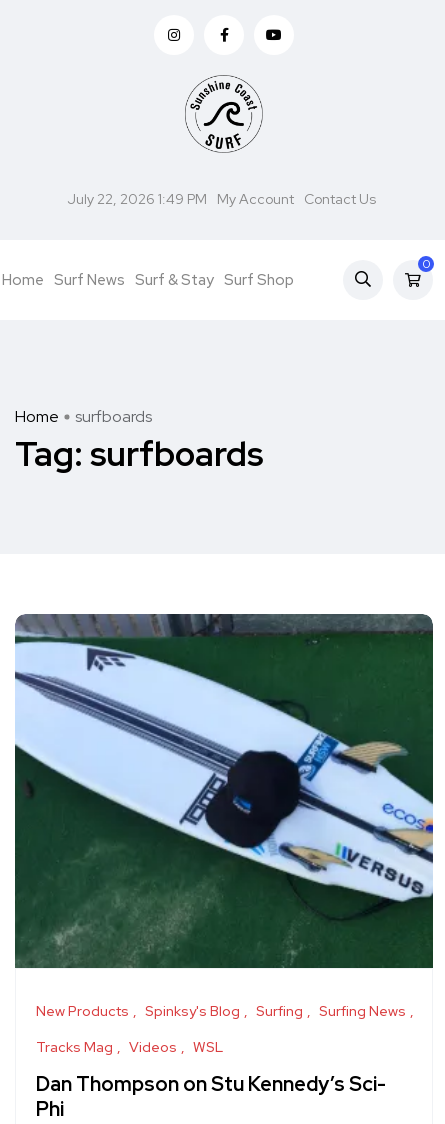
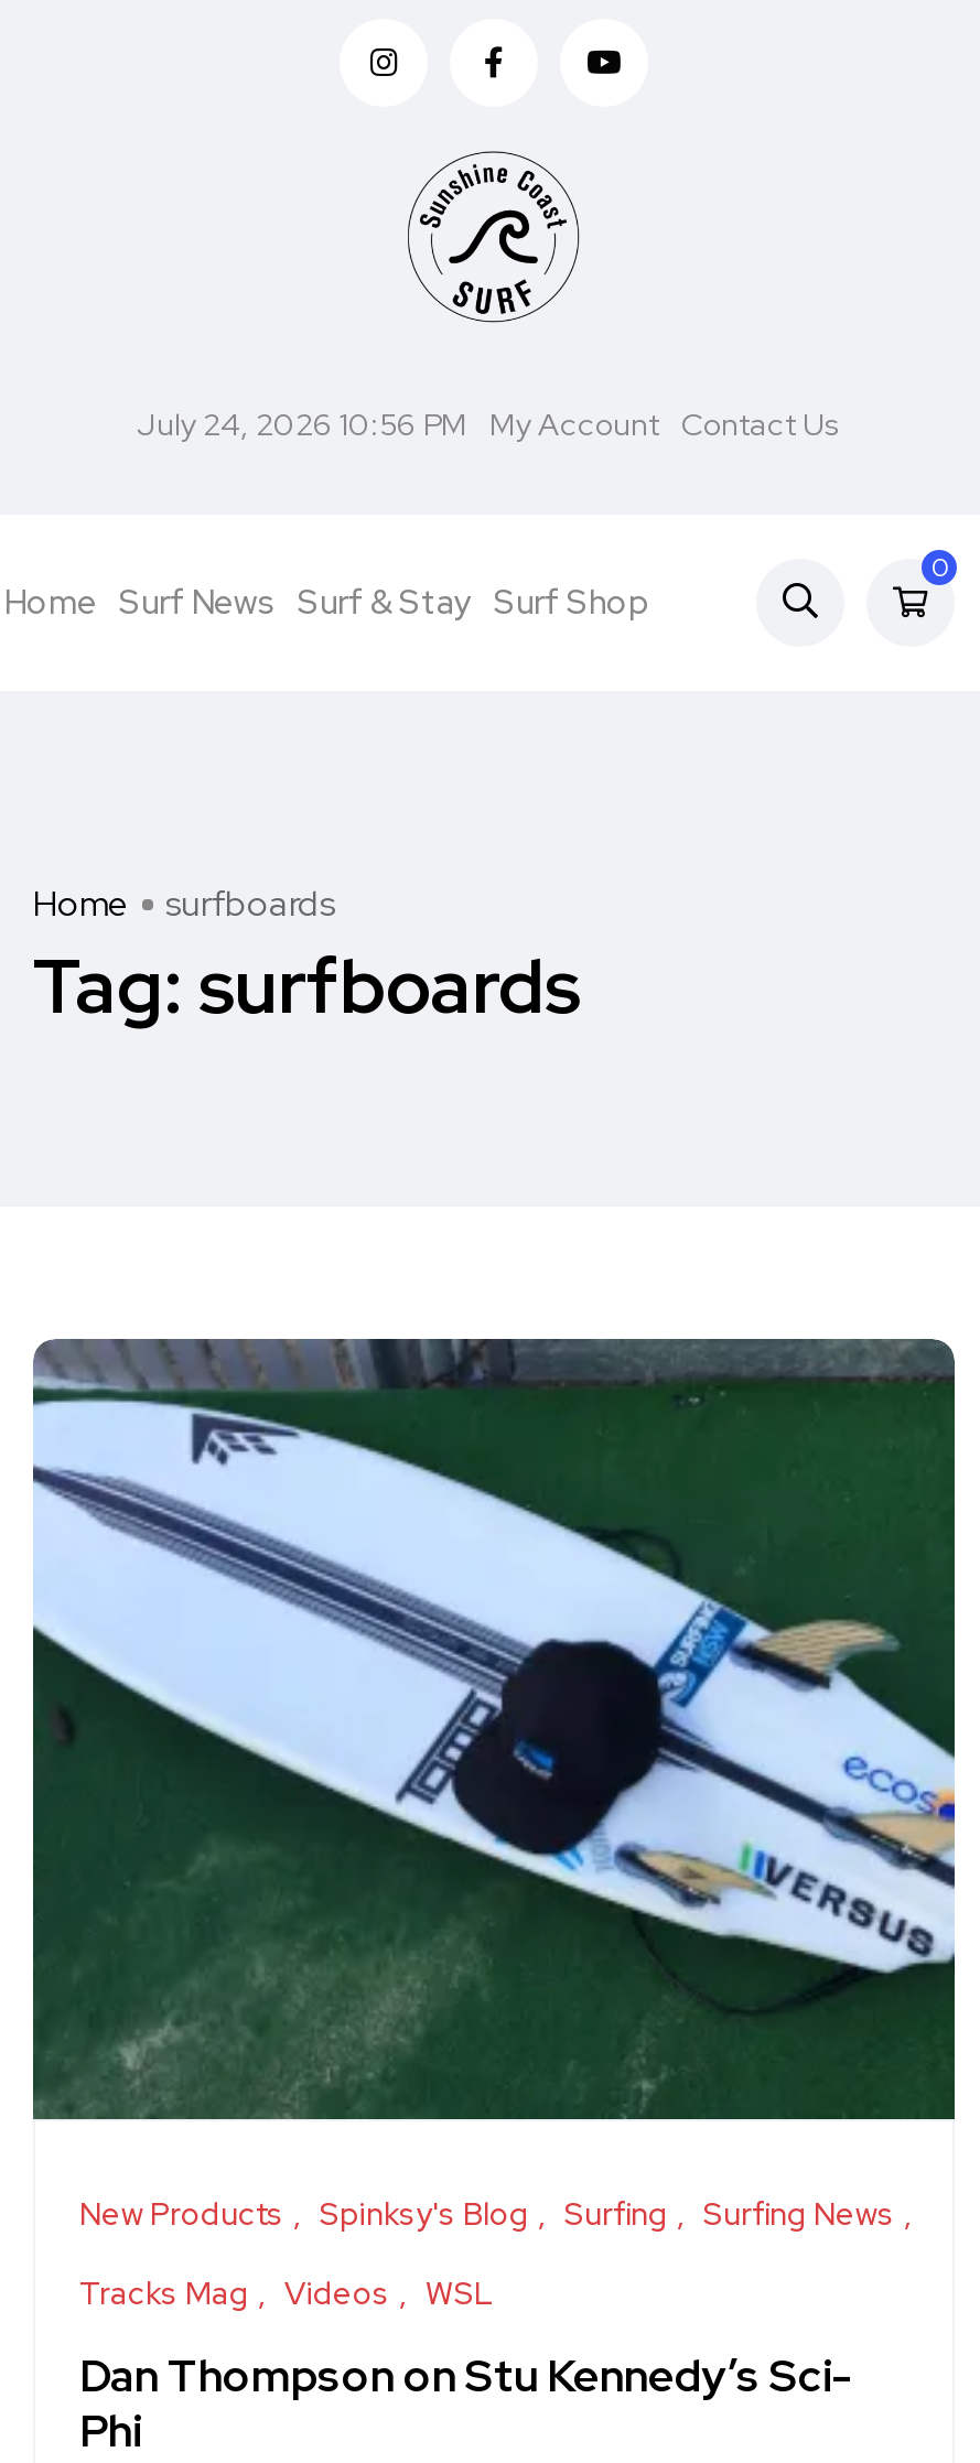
[67,190,376,208] July 22, 2026 1:49 PM My Account Contact Us -> [137,404,840,444] July 24, 2026 10:56 PM My Account Contact Us

